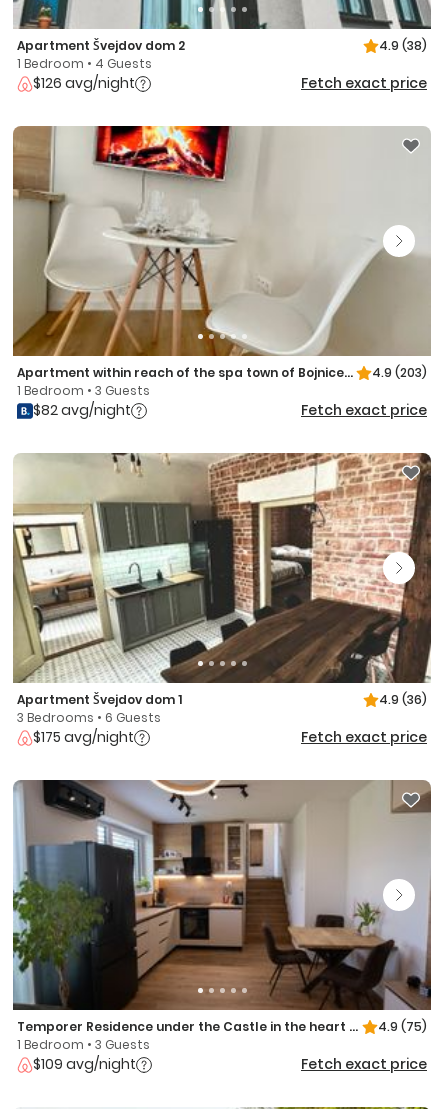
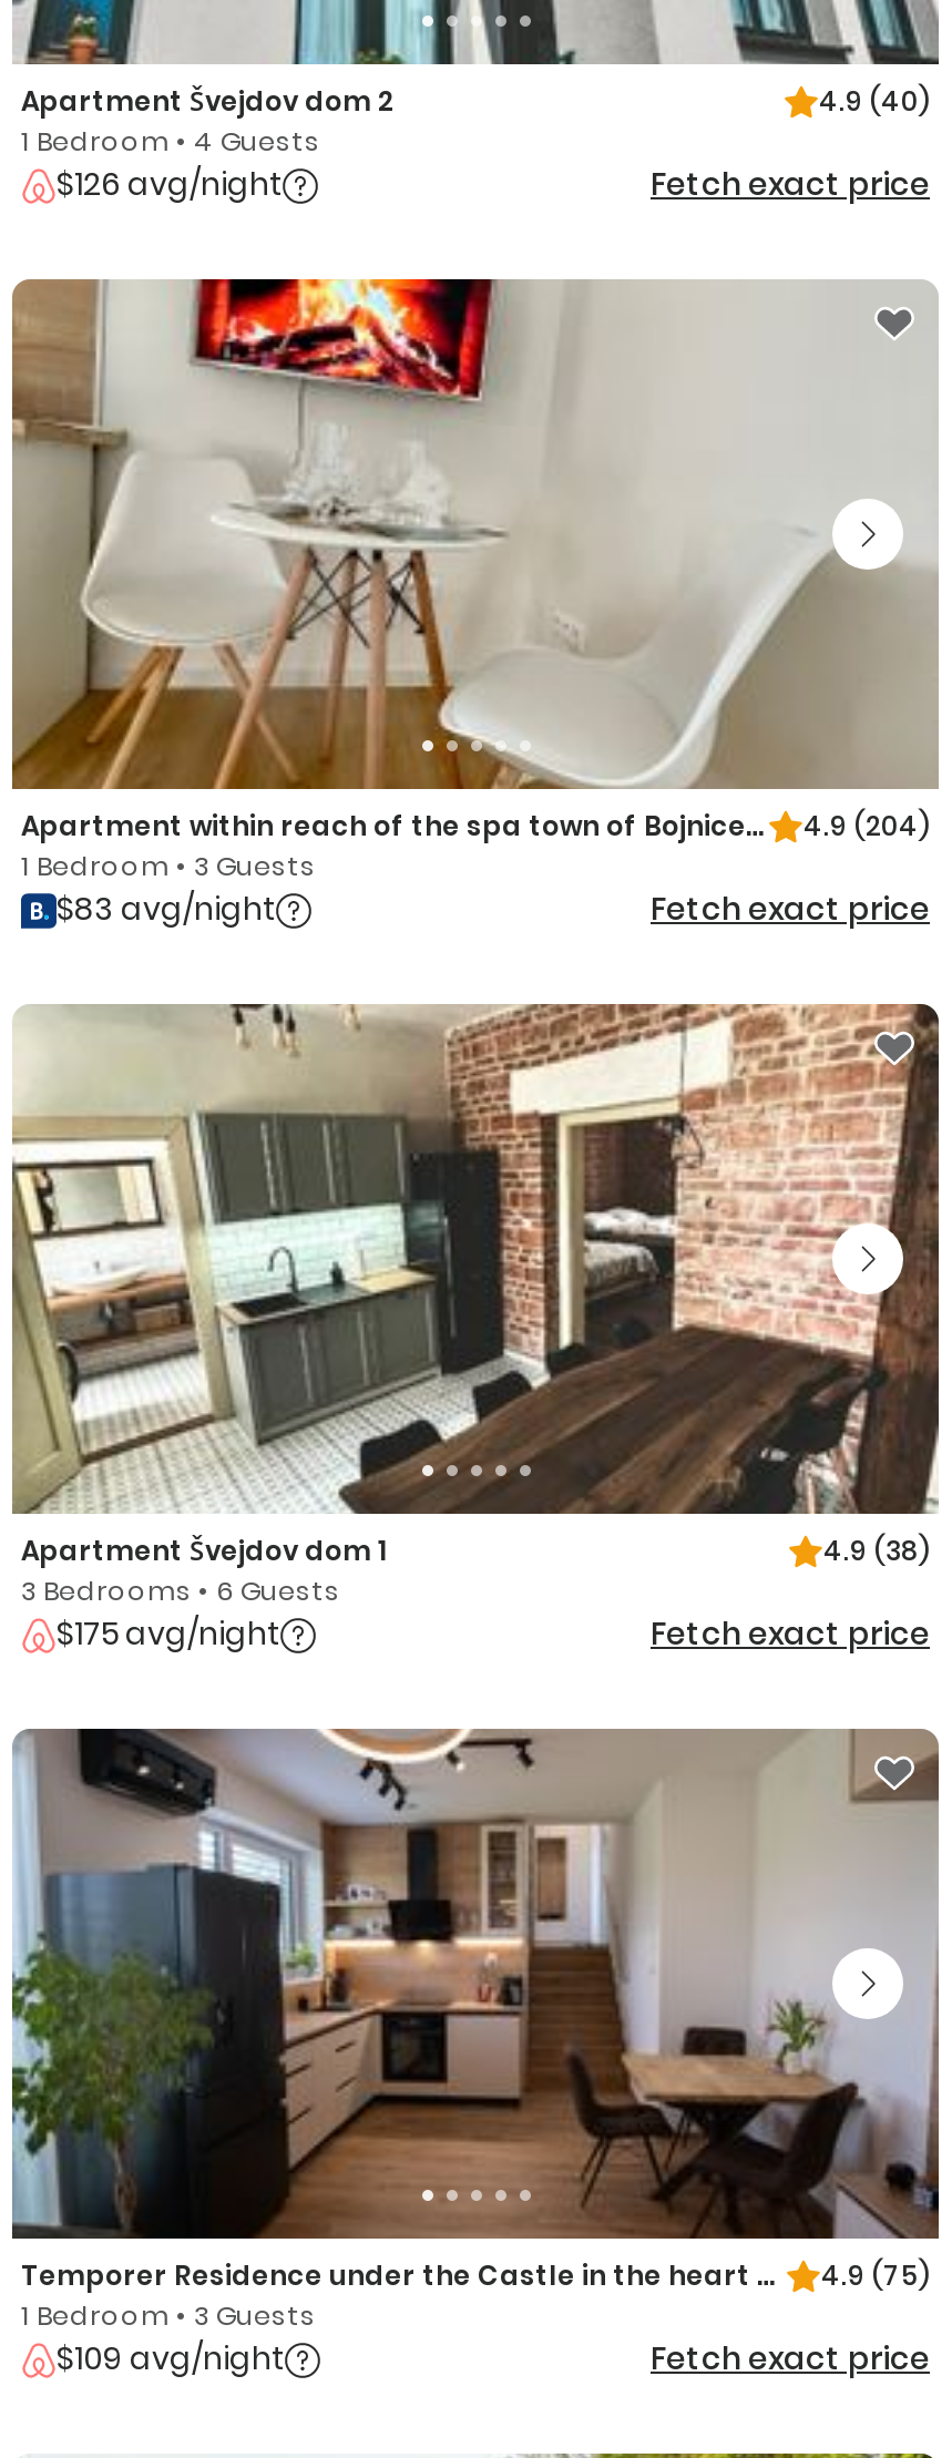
[379,37,427,54] 4.9 (38) -> [819,82,930,120] 4.9 (40)
[372,364,427,381] 4.9 (203) -> [803,807,930,844] 4.9 (204)
[33,400,131,420] $82 avg/night -> [57,887,276,931] $83 avg/night
[379,691,427,708] 4.9 (36) -> [823,1532,930,1569] 4.9 (38)

